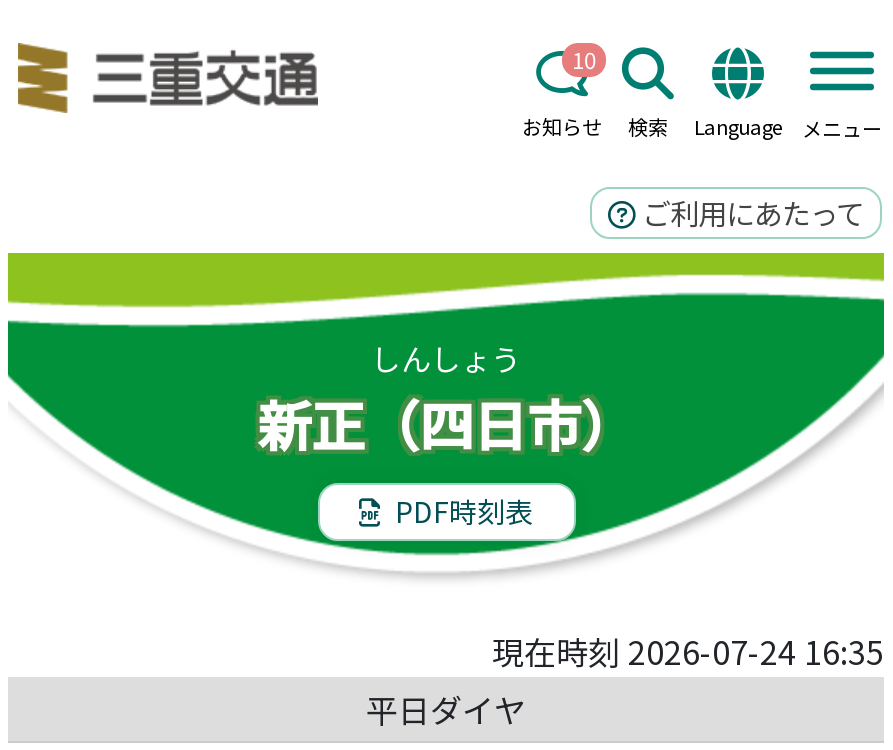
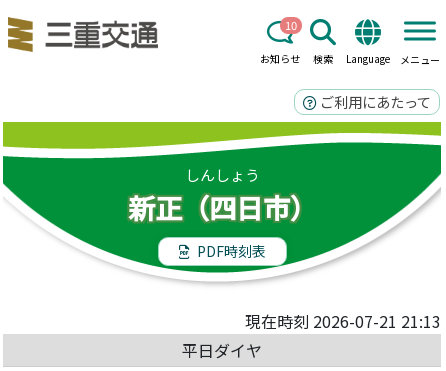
[492,627,884,675] 現在時刻 2026-07-24 16:35 -> [245,309,441,333] 現在時刻 2026-07-21 21:13

